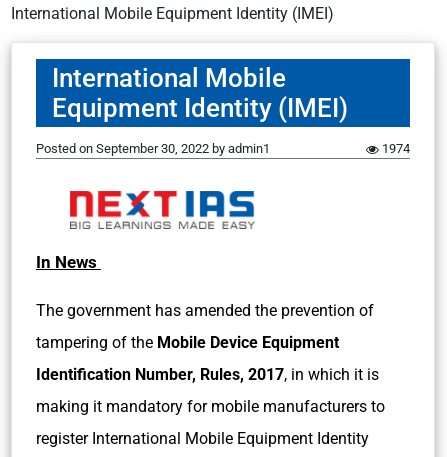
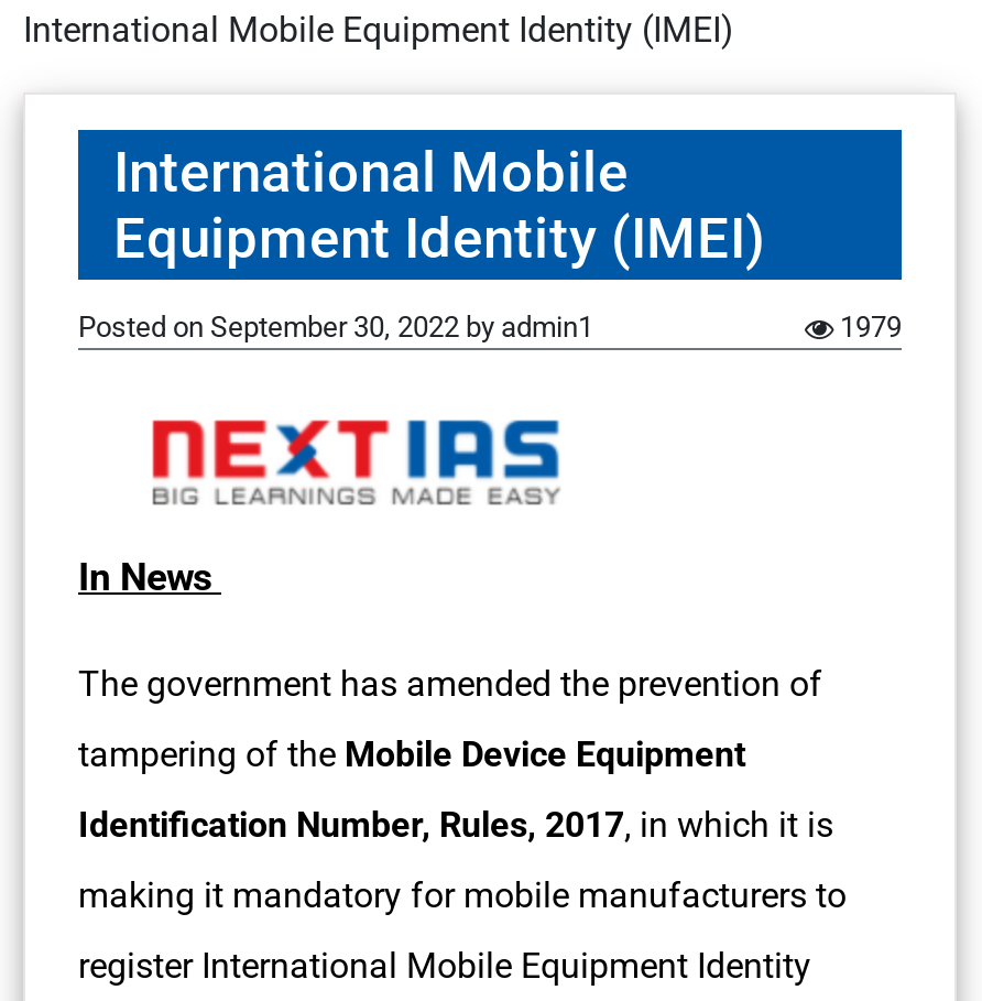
[379,141,410,156] 1974 -> [833,311,902,344] 1979

